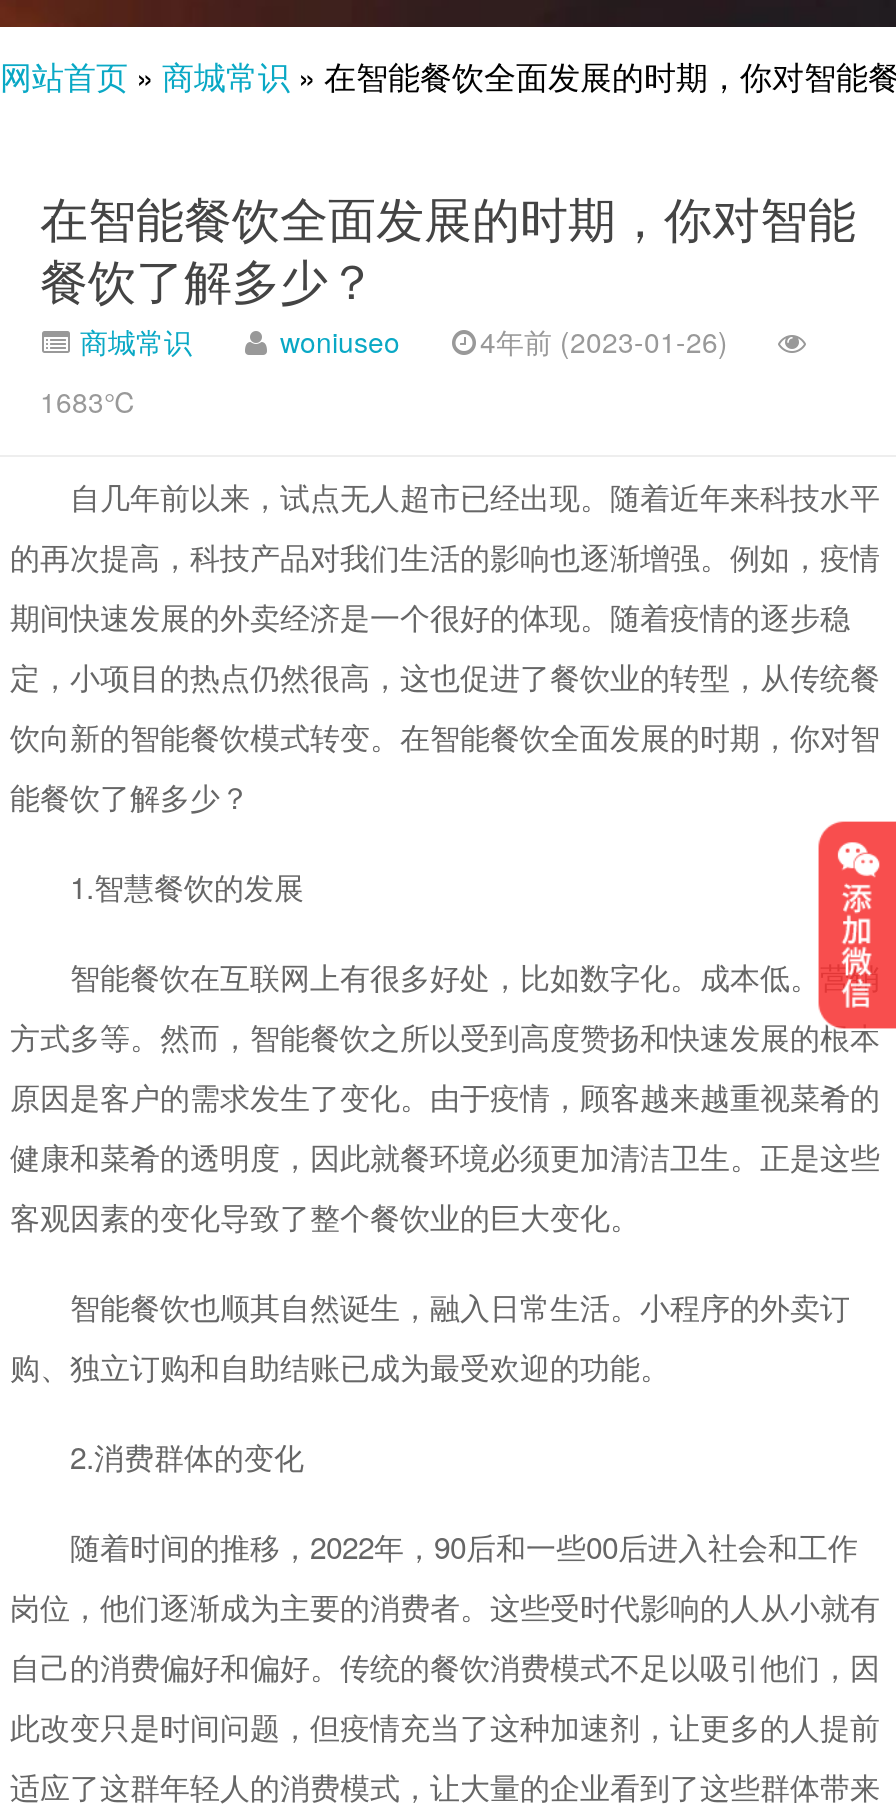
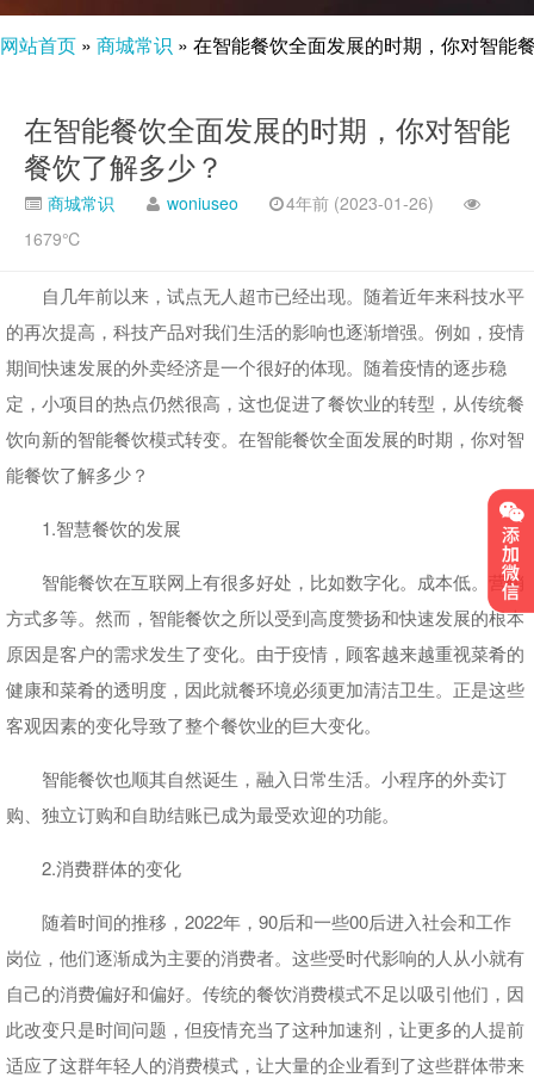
[40,381,138,421] 1683℃ -> [24,227,82,250] 1679℃

